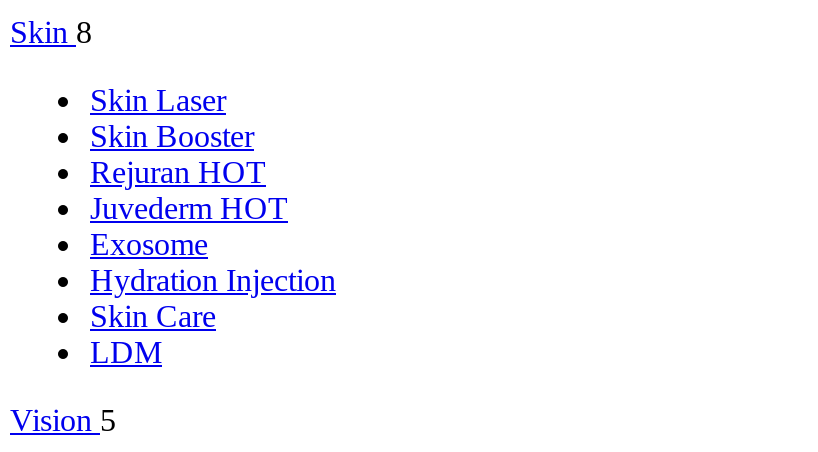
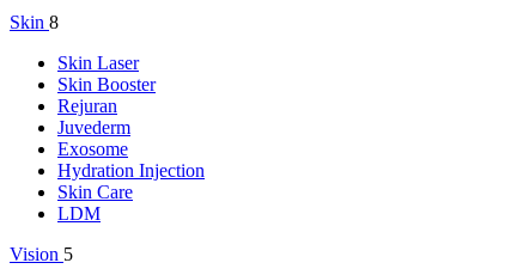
[90,155,288,225] Rejuran HOT | Juvederm HOT -> [57,96,130,137] Rejuran | Juvederm

